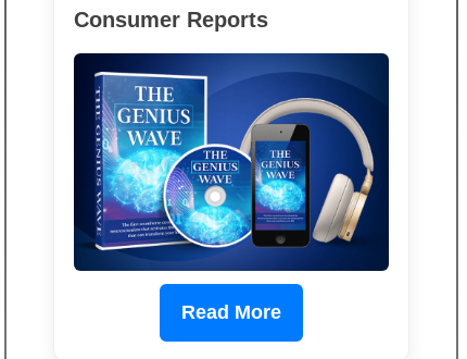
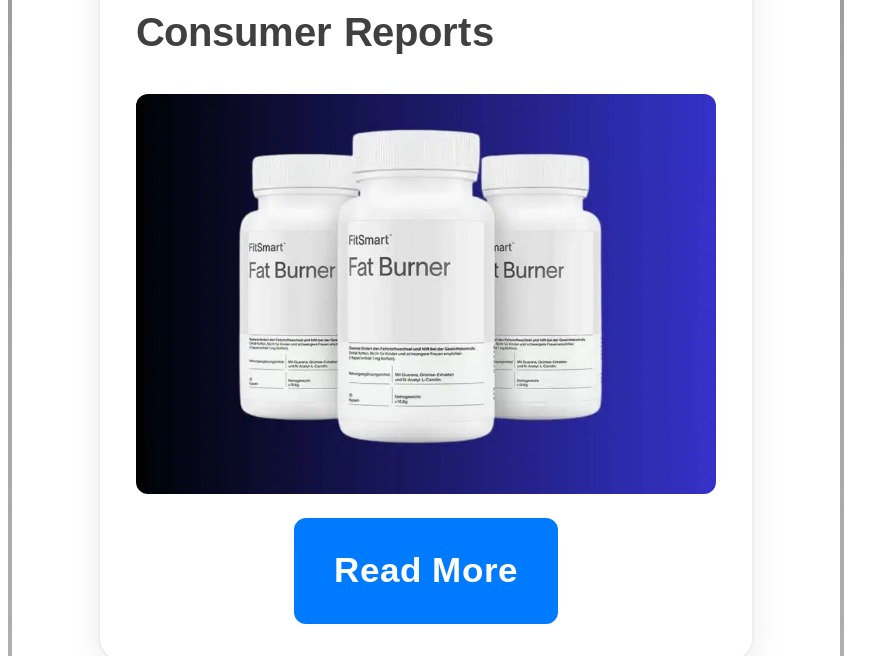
[74,52,390,272] [image] -> [136,92,718,496] [image]

